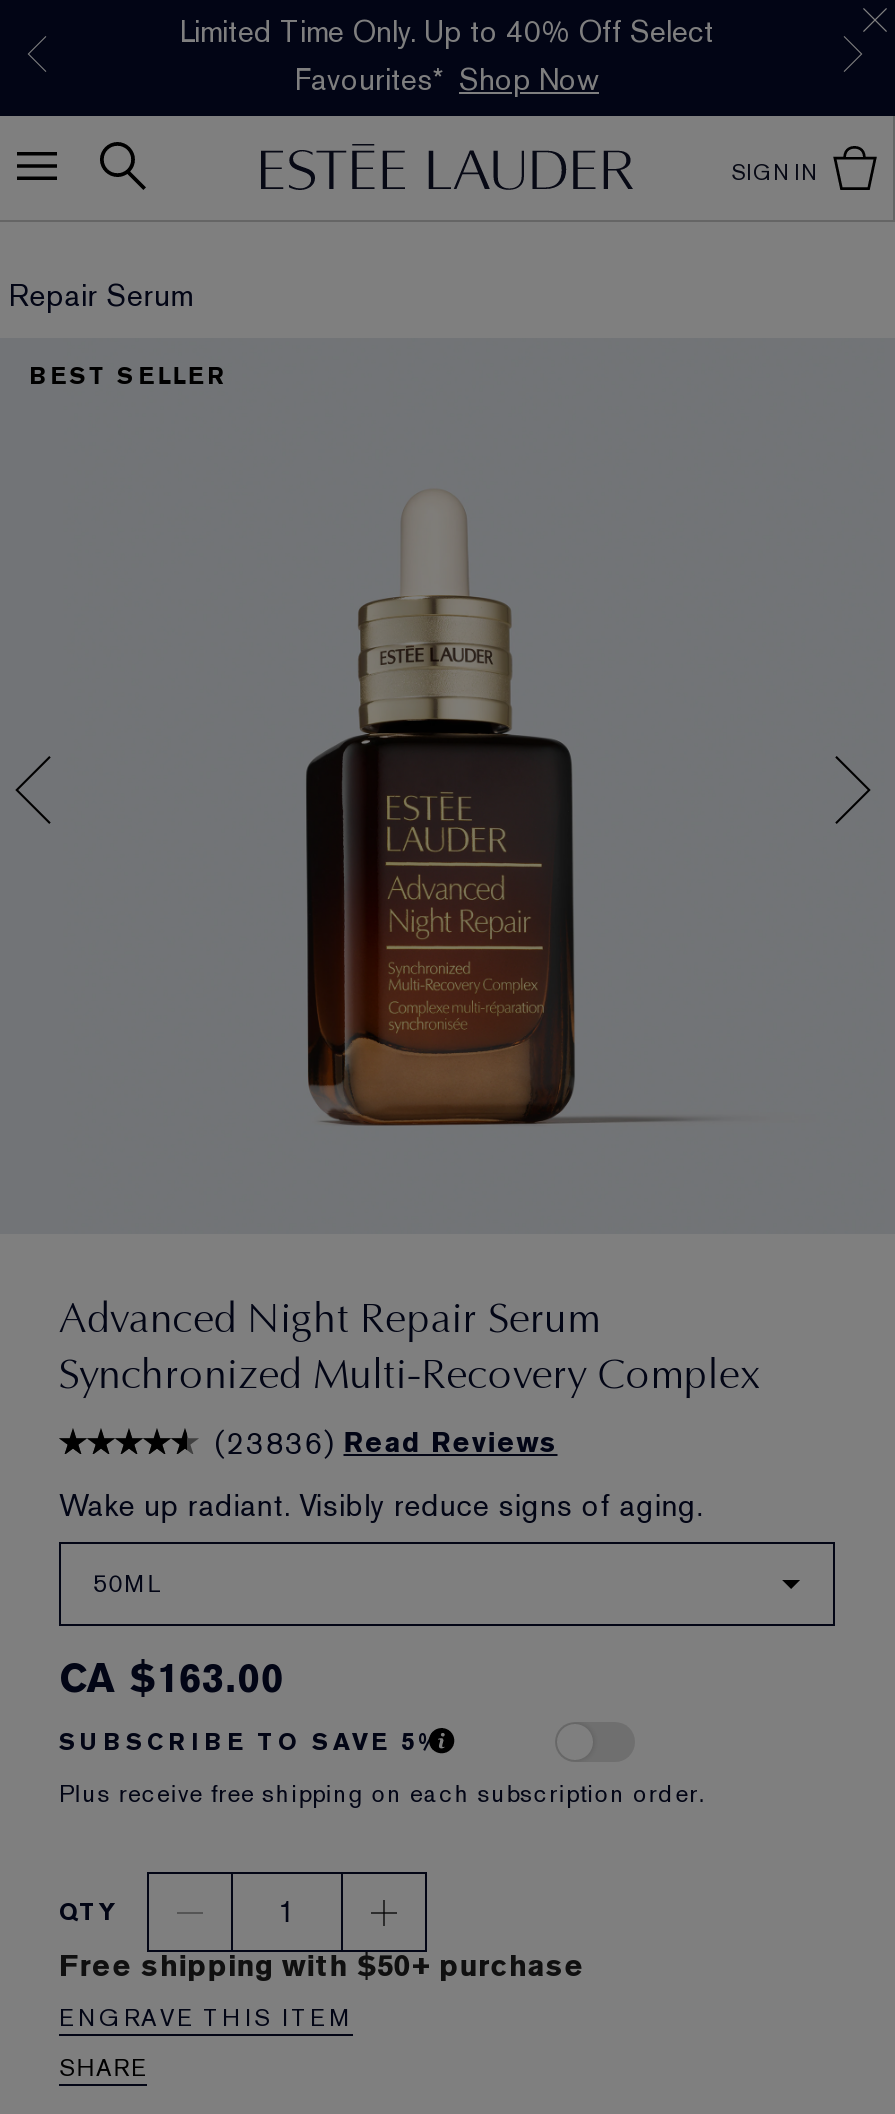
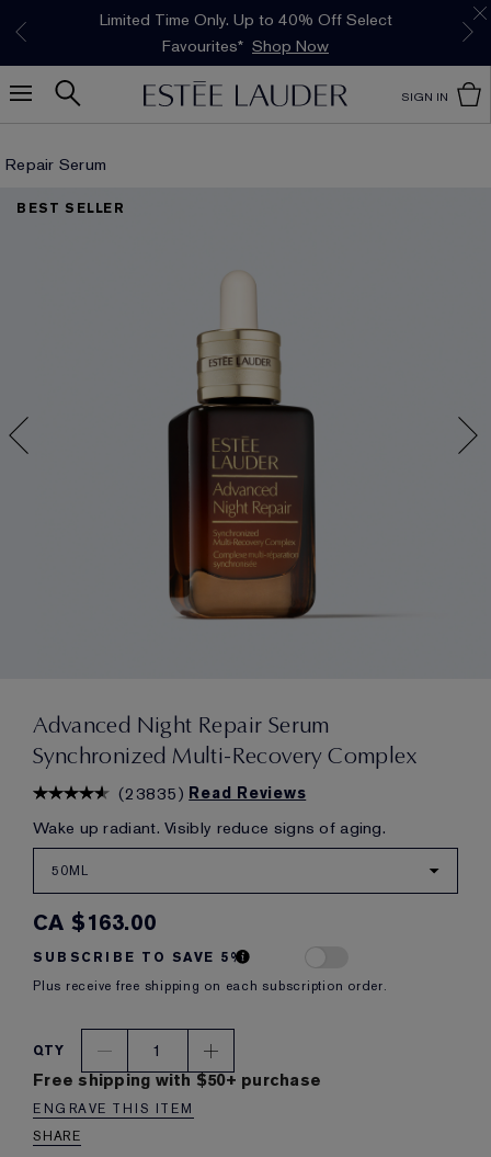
[215,1423,557,1463] (23836) Read Reviews -> [118,782,306,804] (23835) Read Reviews

